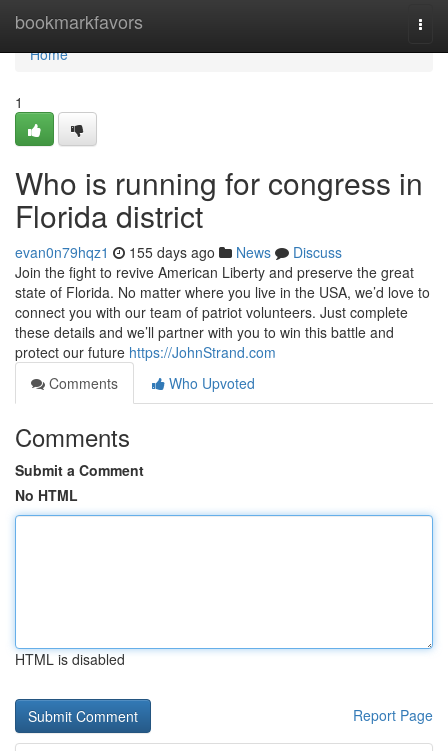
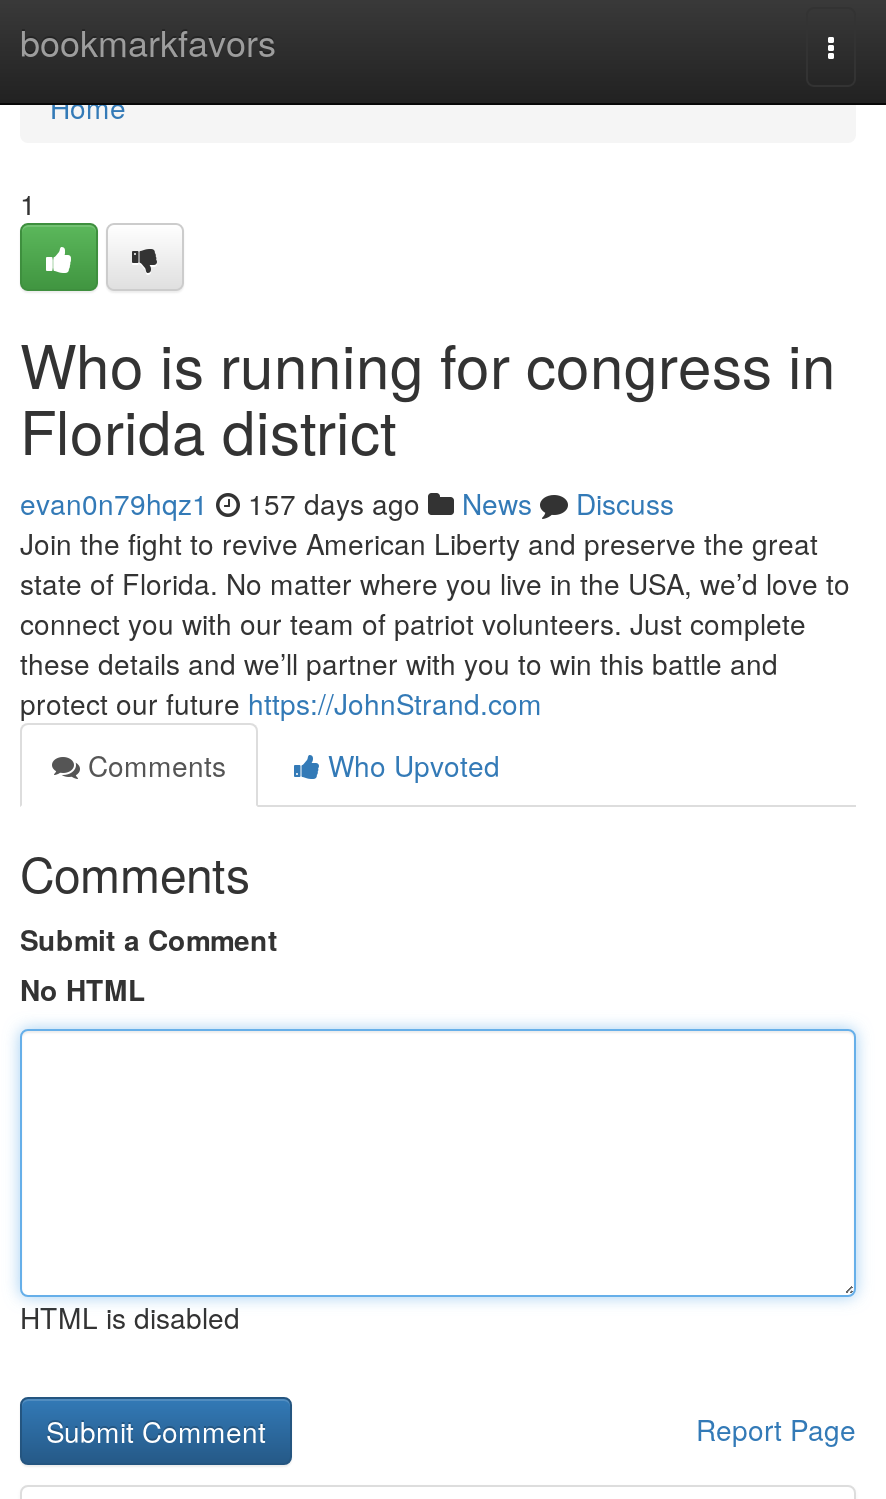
[15,242,342,262] evan0n79hqz1 155 days ago News Discuss -> [20,483,674,523] evan0n79hqz1 157 days ago News Discuss

